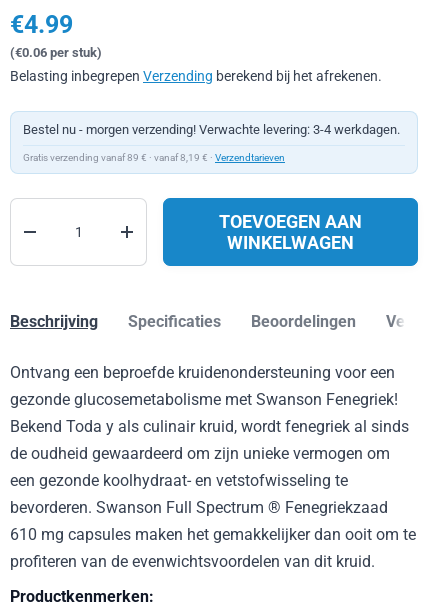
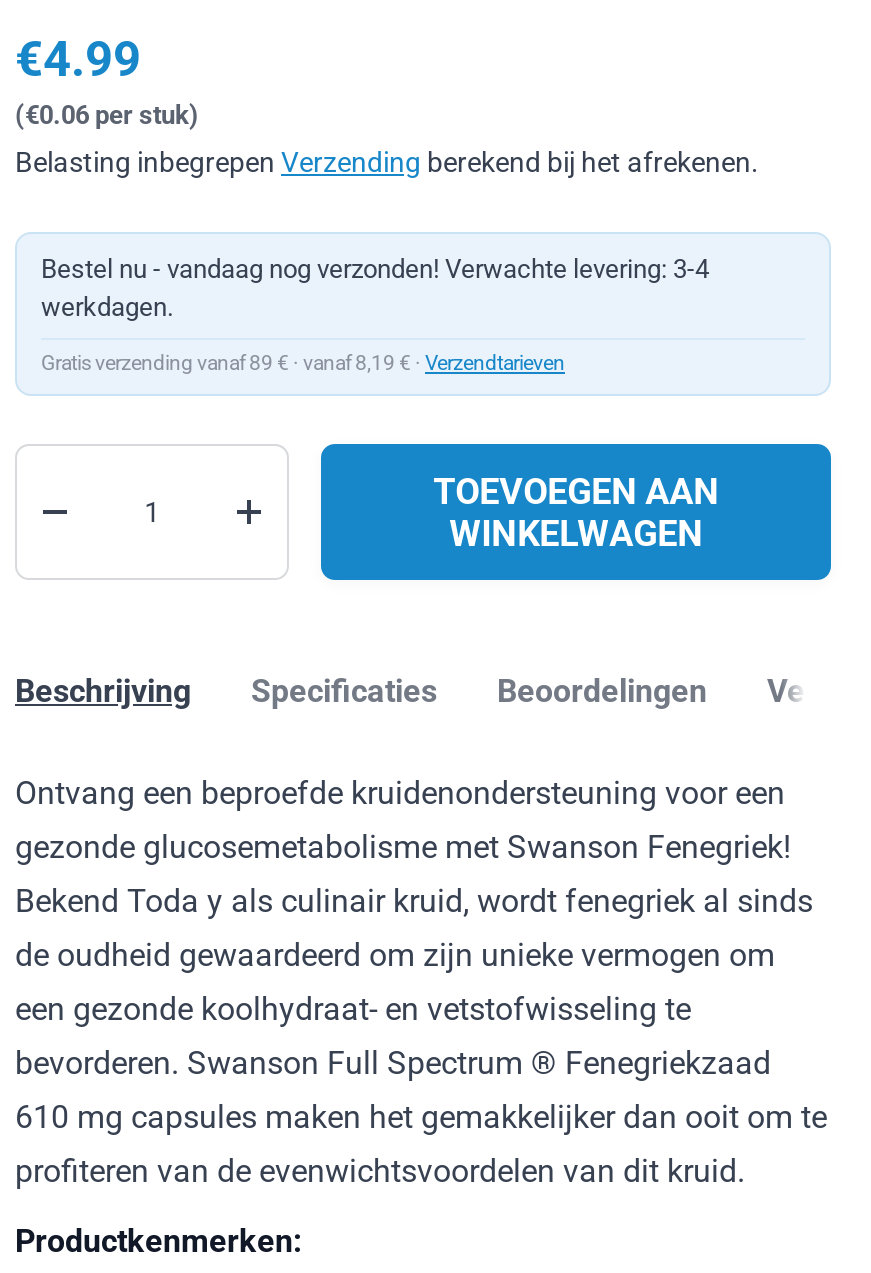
[23,122,400,137] Bestel nu - morgen verzending! Verwachte levering: 3-4 werkdagen. -> [41,254,709,322] Bestel nu - vandaag nog verzonden! Verwachte levering: 3-4 | werkdagen.

